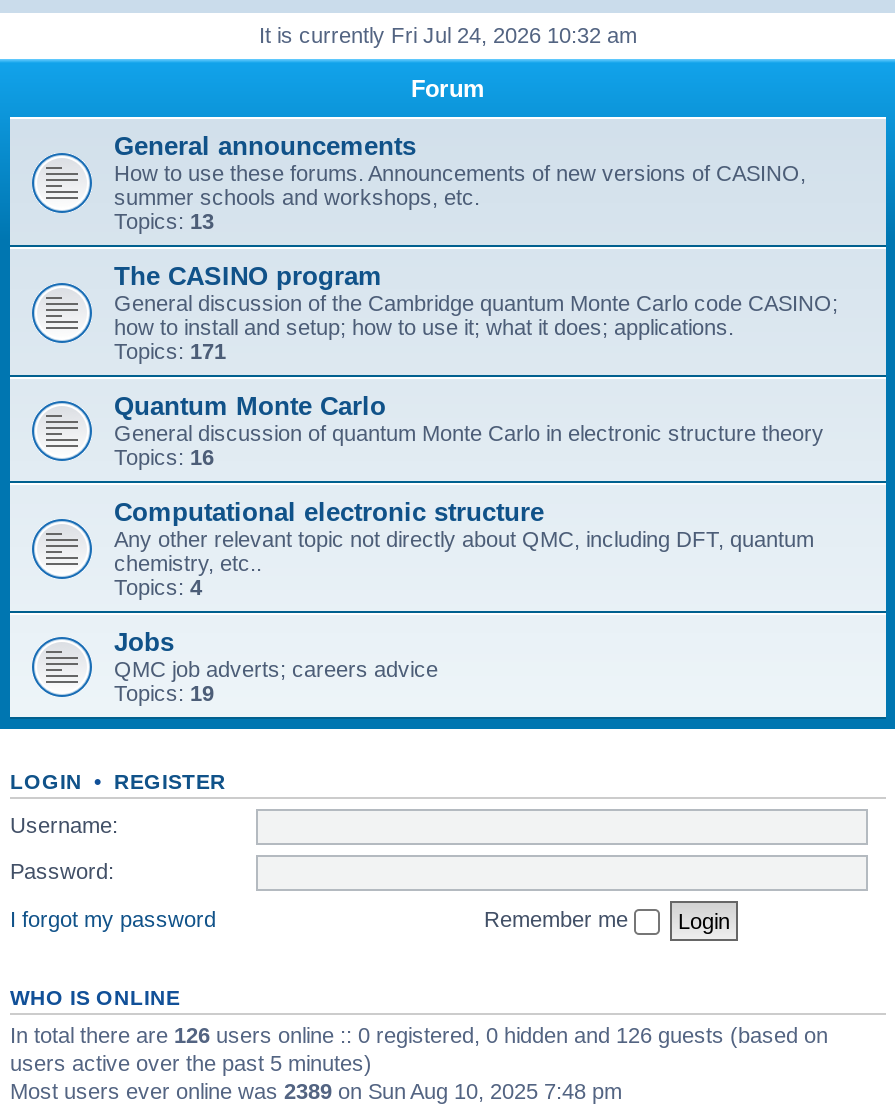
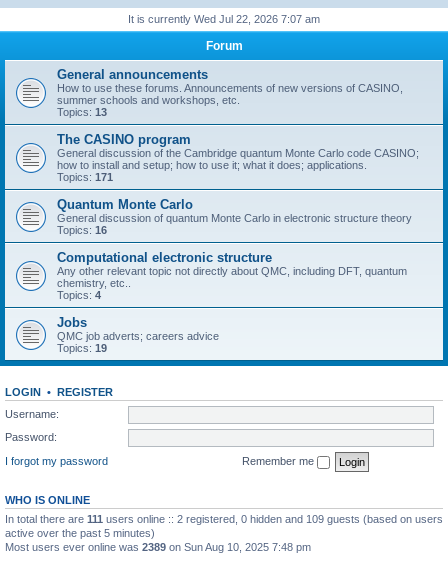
[259,23,637,47] It is currently Fri Jul 24, 2026 10:32 am -> [128,13,320,25] It is currently Wed Jul 22, 2026 7:07 am
[10,1022,828,1074] In total there are 126 users online :: 0 registered, 0 hidden and 126 guests (based on | users active over the past 5 minutes) -> [5,512,443,538] In total there are 111 users online :: 2 registered, 0 hidden and 109 guests (based on users | active over the past 5 minutes)

